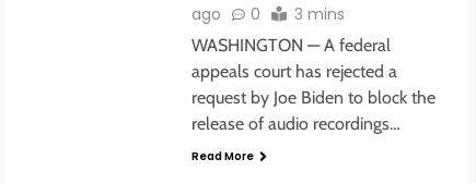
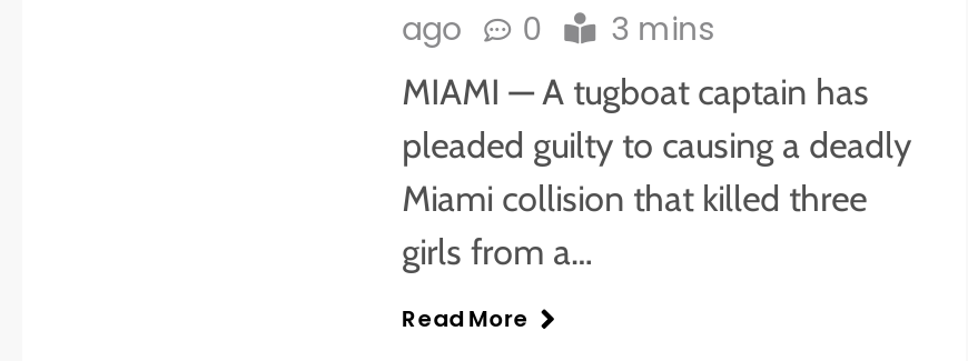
[191,35,435,134] WASHINGTON — A federal | appeals court has rejected a | request by Joe Biden to block the | release of audio recordings… -> [402,71,911,273] MIAMI — A tugboat captain has | pleaded guilty to causing a deadly | Miami collision that killed three | girls from a…

